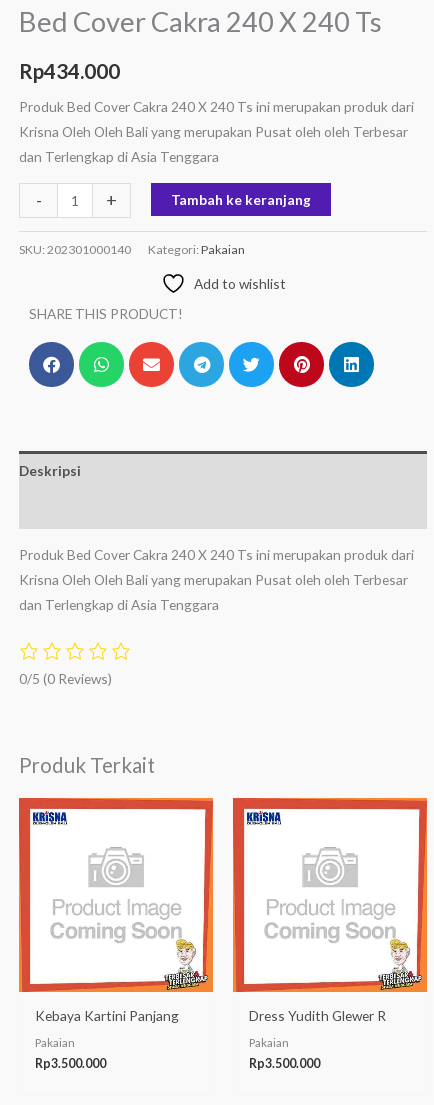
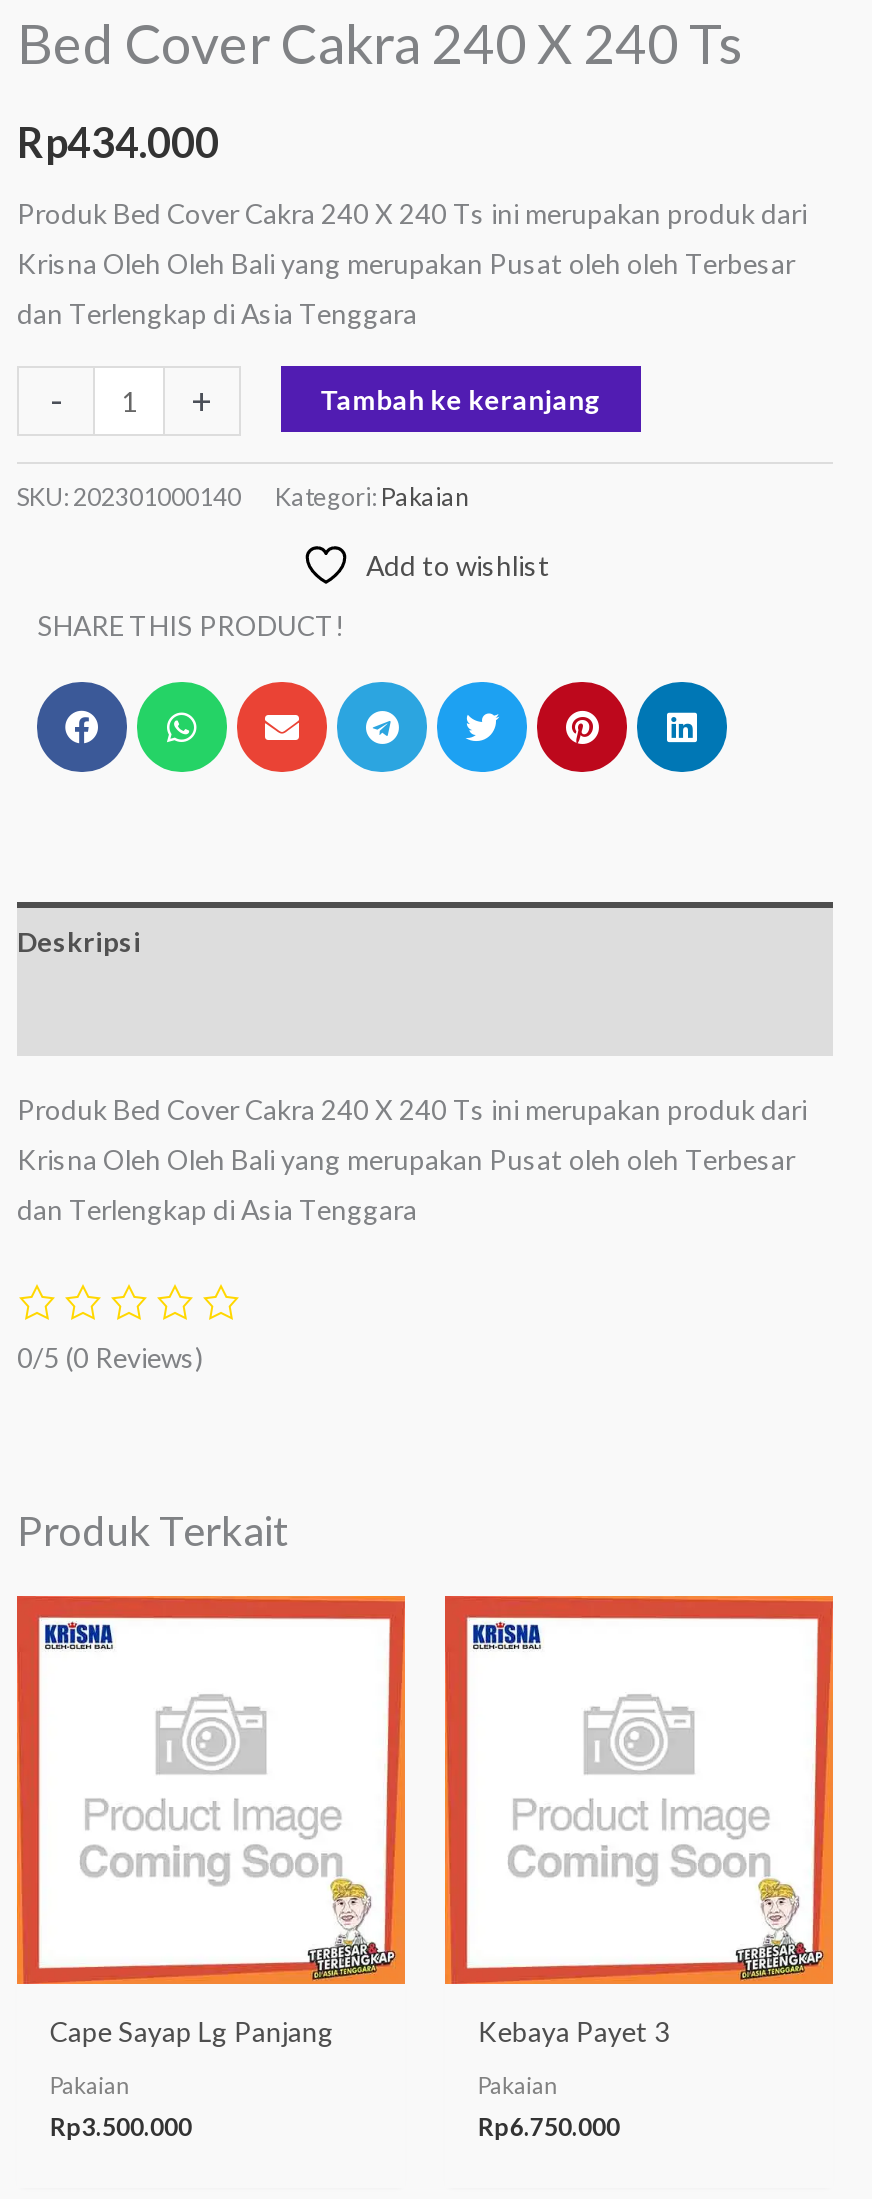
[35,1007,179,1024] Kebaya Kartini Panjang -> [50,2014,334,2048] Cape Sayap Lg Panjang
[249,1007,386,1024] Dress Yudith Glewer R -> [478,2014,670,2048] Kebaya Payet 3
[249,1056,320,1071] Rp3.500.000 -> [478,2112,620,2142] Rp6.750.000

